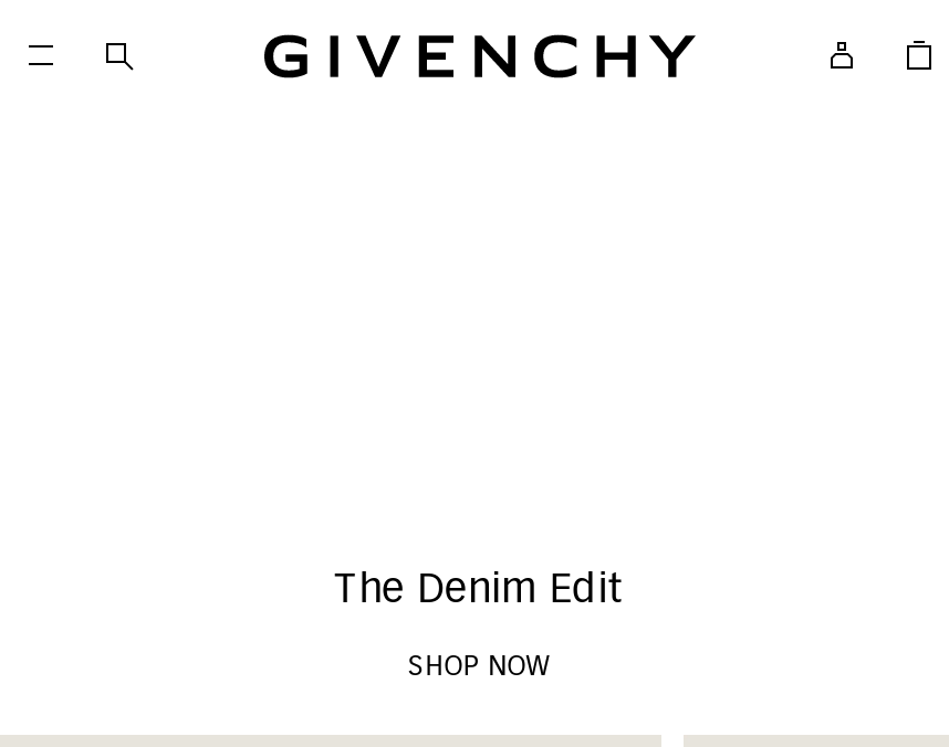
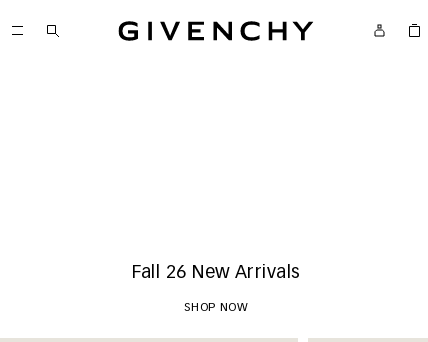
[334,571,626,611] The Denim Edit -> [131,264,300,282] Fall 26 New Arrivals

